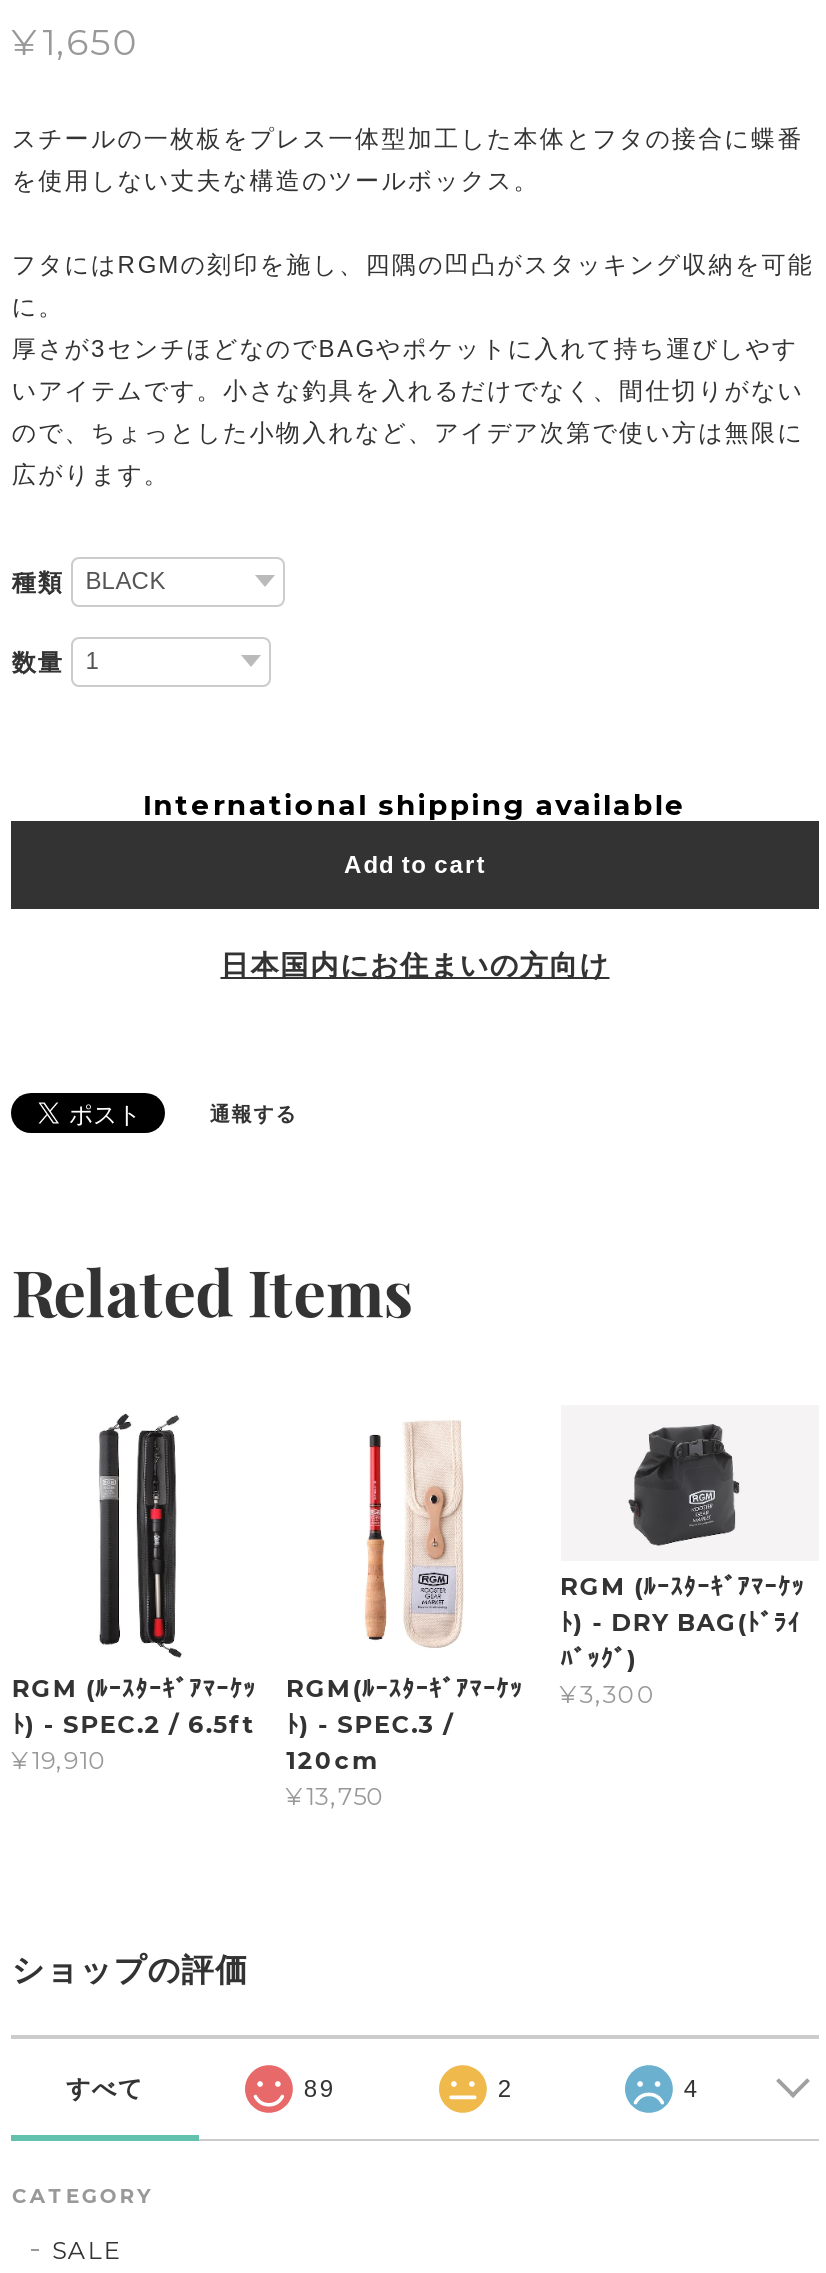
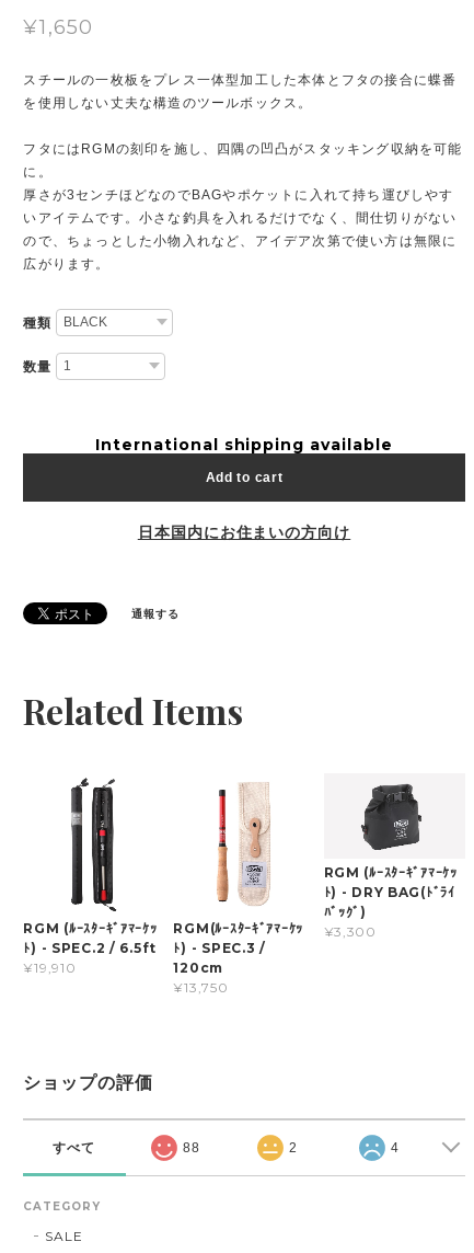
[304,2074,336,2102] 89 -> [183,1140,201,1155] 88

